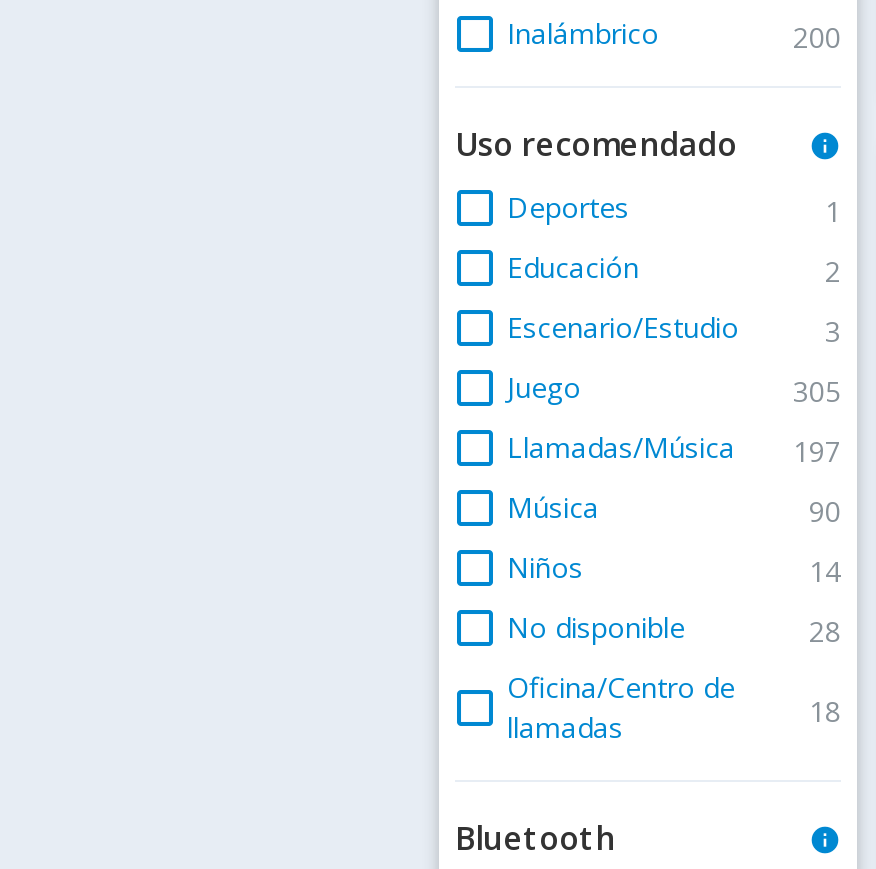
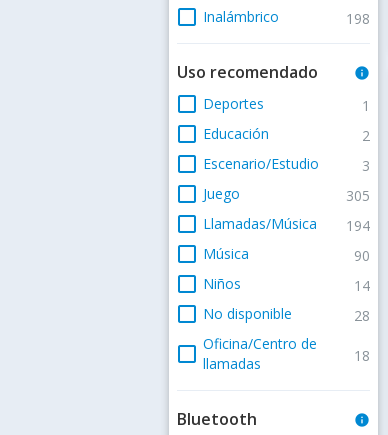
[793,17,841,55] 200 -> [346,9,370,28] 198
[793,431,841,469] 197 -> [346,216,370,235] 194

